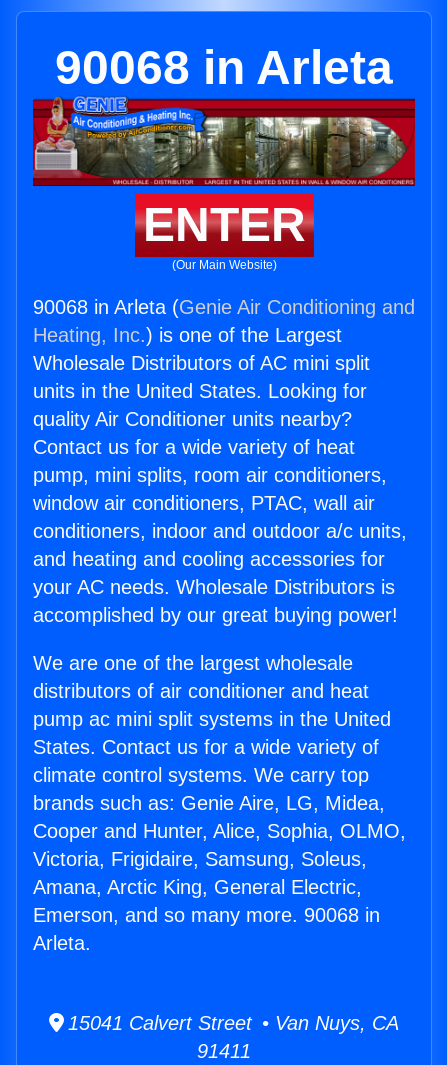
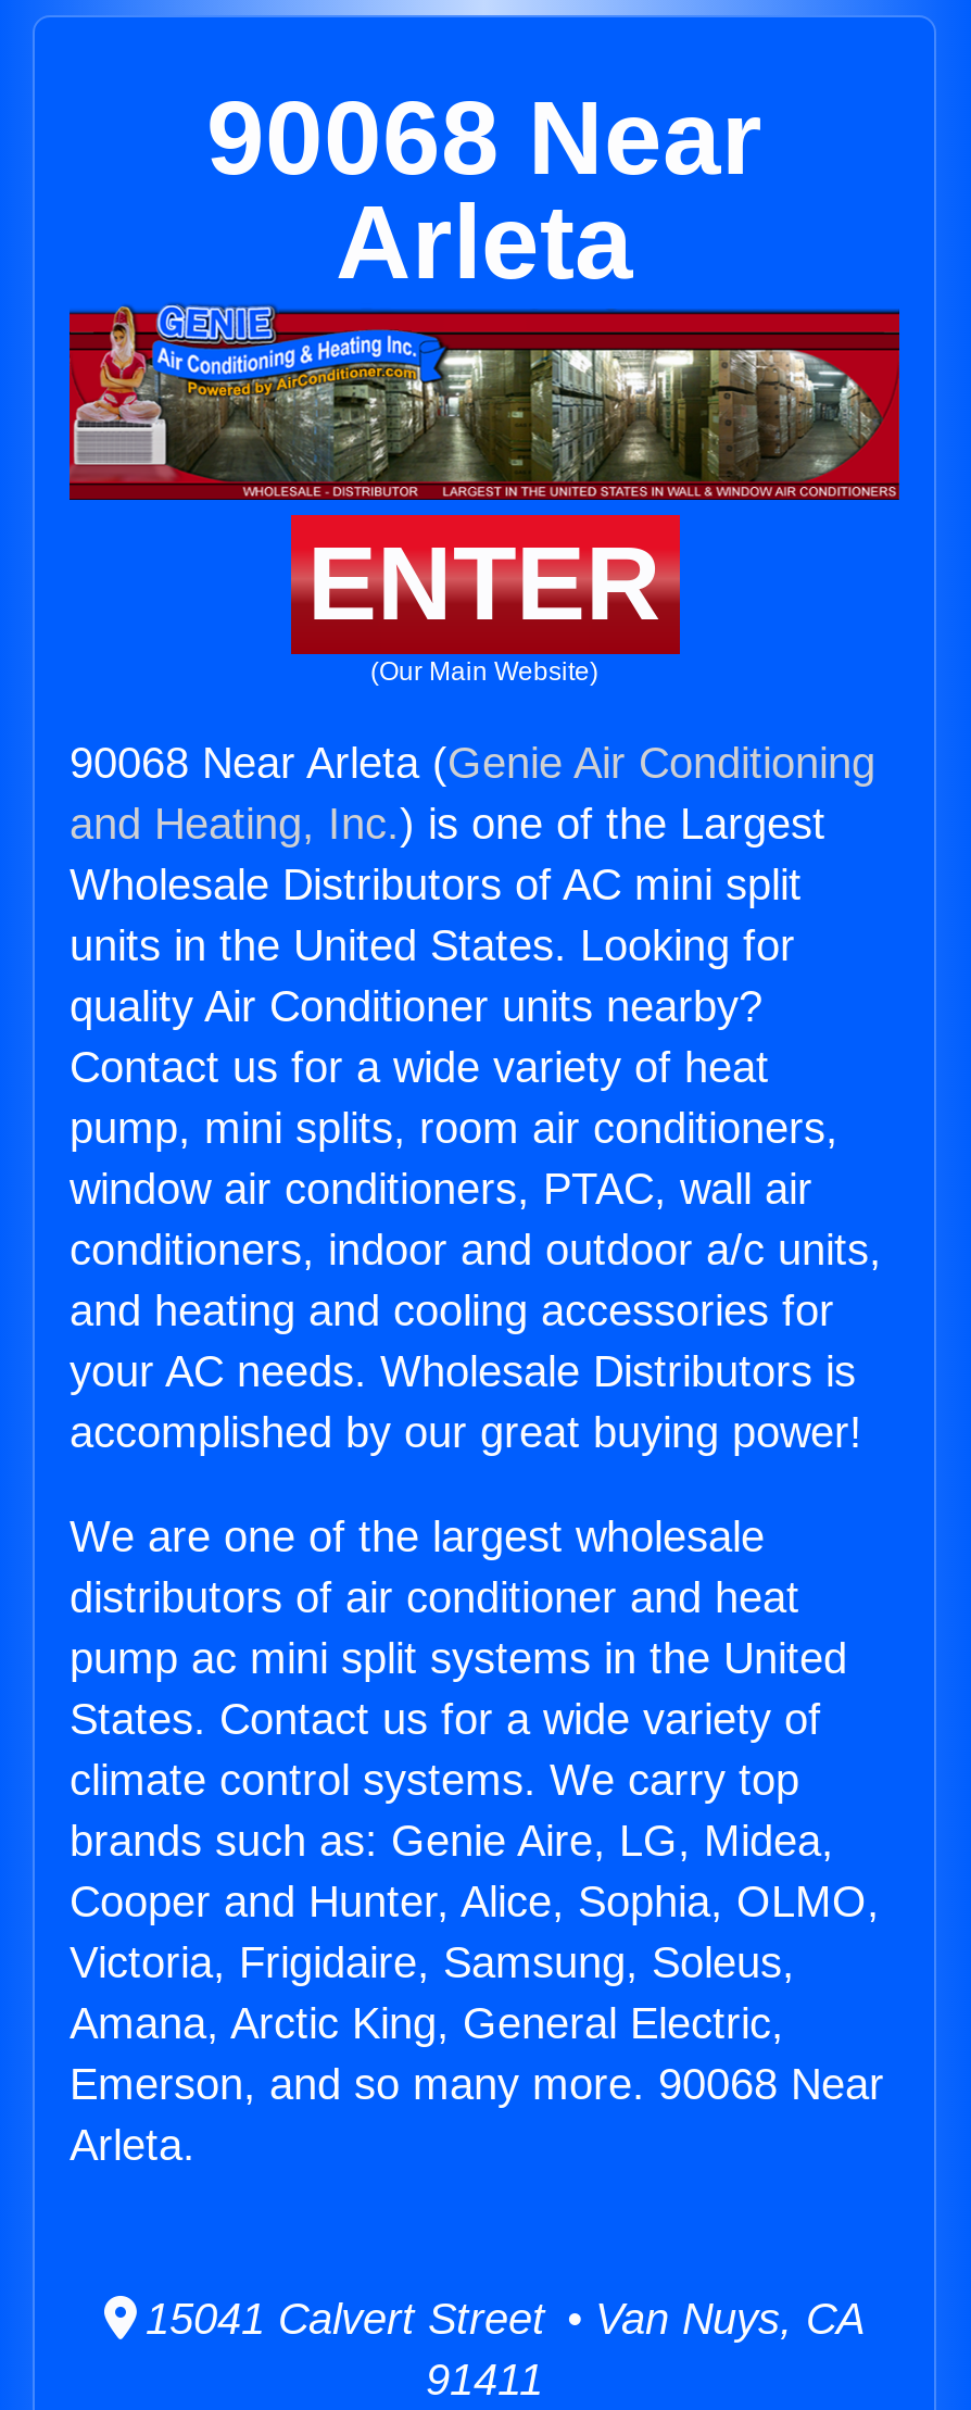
[55,41,393,94] 90068 in Arleta -> [206,80,762,300] 90068 Near | Arleta
[33,296,415,346] 90068 in Arleta (Genie Air Conditioning and | Heating, Inc.) is one of the Largest -> [70,739,875,848] 90068 Near Arleta (Genie Air Conditioning | and Heating, Inc.) is one of the Largest
[33,904,380,926] Emerson, and so many more. 90068 in -> [70,2060,884,2108] Emerson, and so many more. 90068 Near

